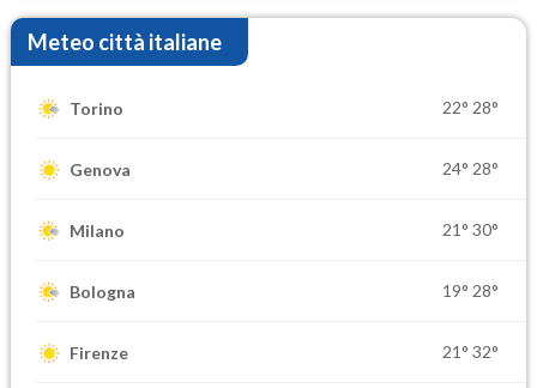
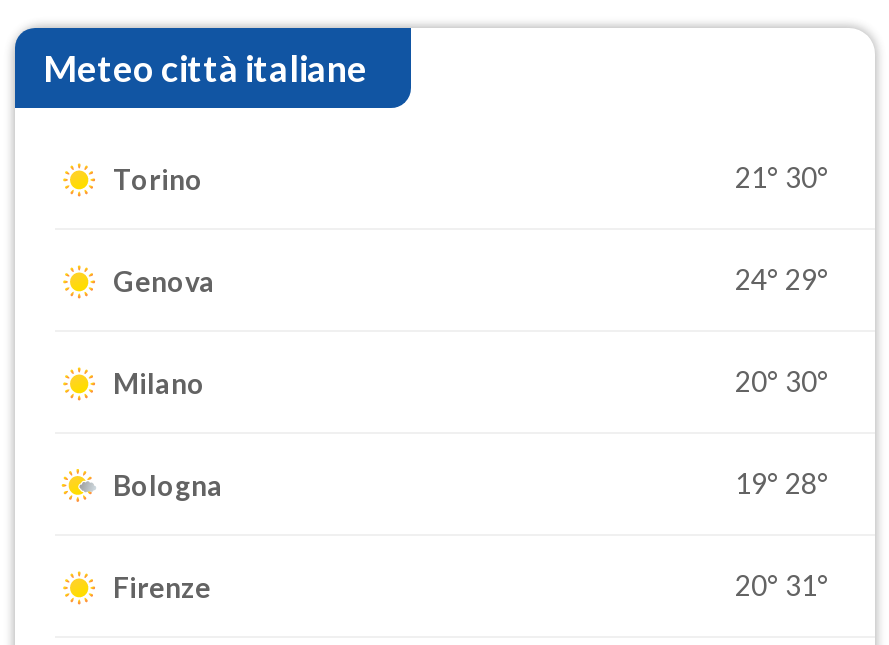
[442,97,499,117] 22° 28° -> [735,160,829,194] 21° 30°
[442,158,499,178] 24° 28° -> [735,262,829,296] 24° 29°
[442,219,499,239] 21° 30° -> [735,364,829,398] 20° 30°
[442,341,499,362] 21° 32° -> [735,568,829,602] 20° 31°

